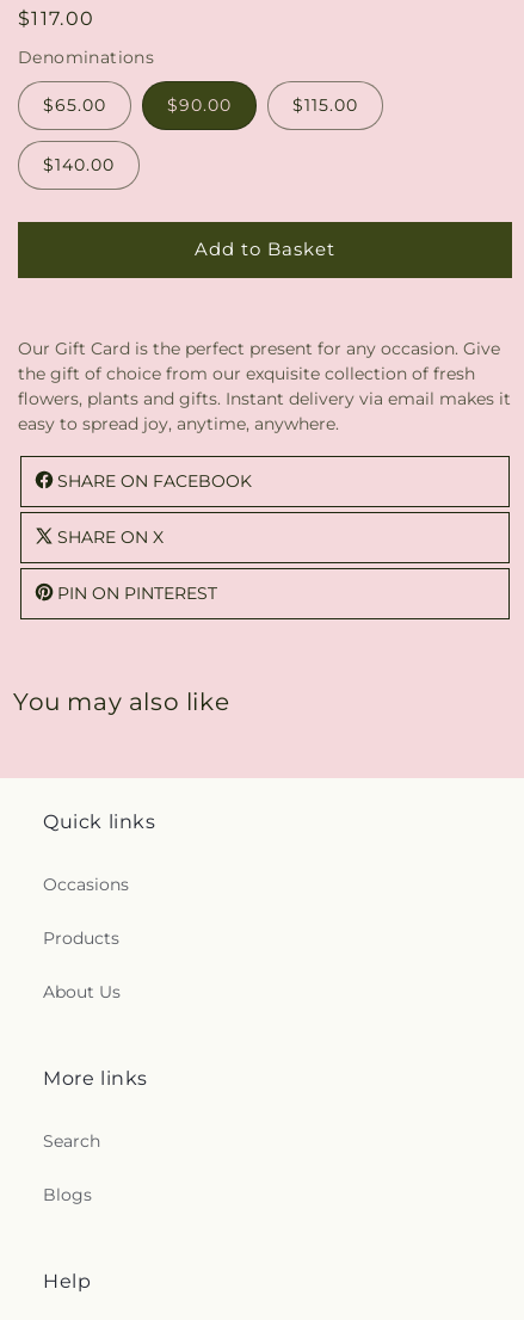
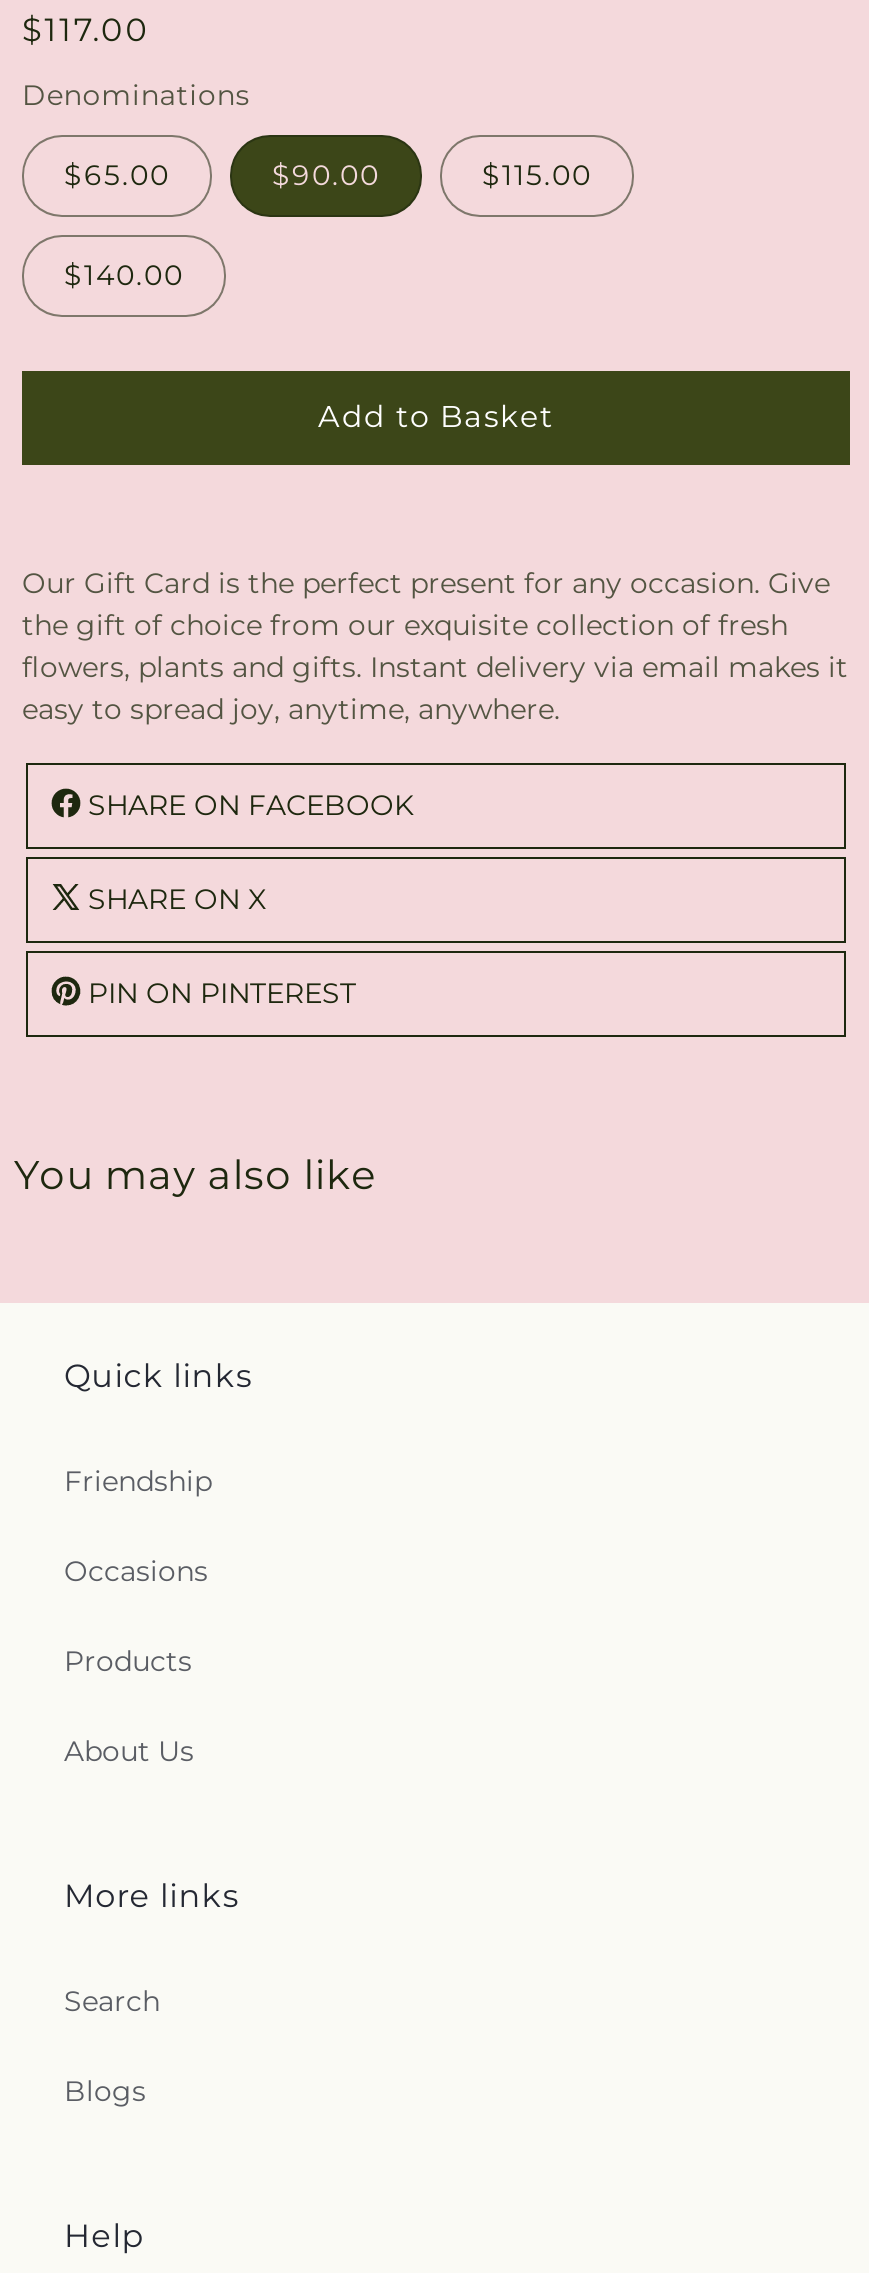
none -> [64,1463,212,1499] Friendship

